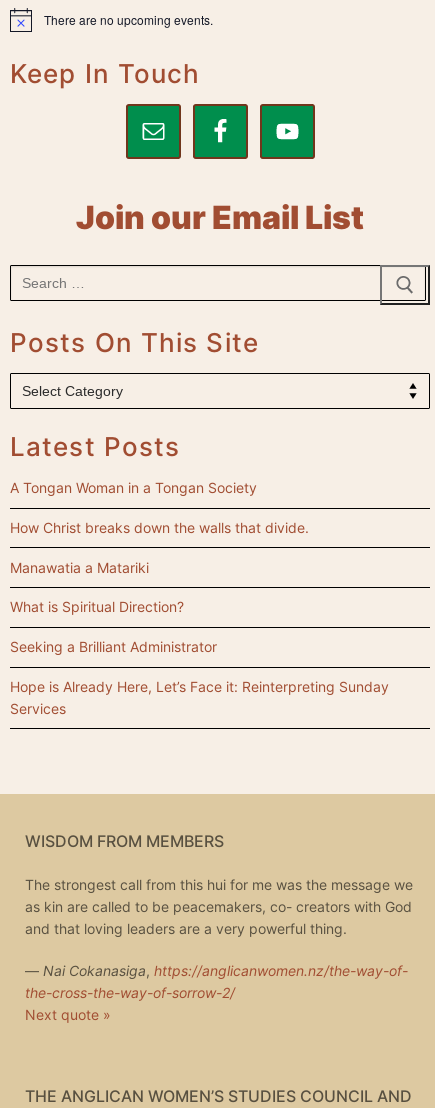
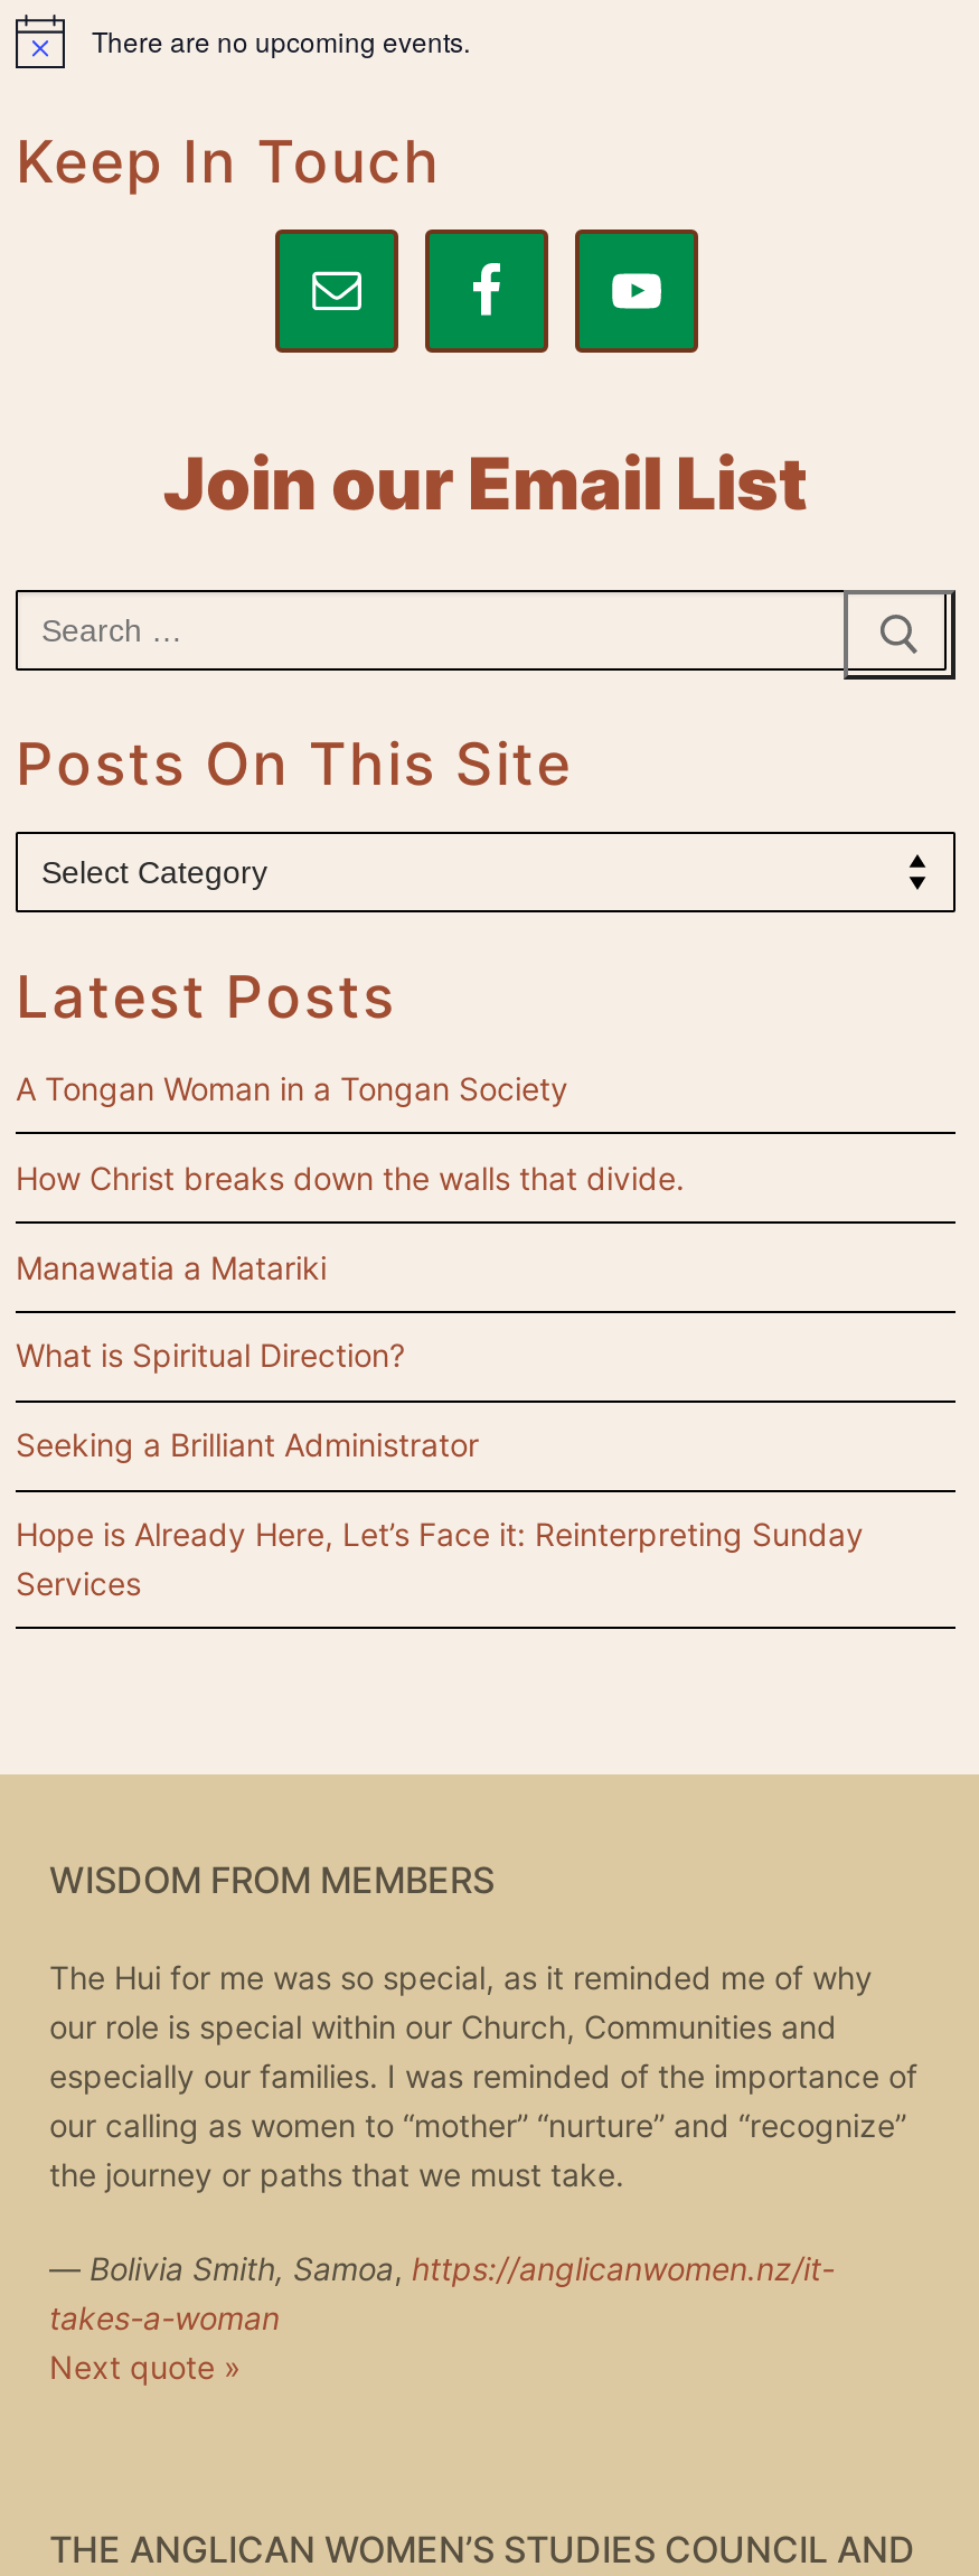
[25,876,413,937] The strongest call from this hui for me was the message we | as kin are called to be peacemakers, co- creators with God | and that loving leaders are a very powerful thing. -> [49,1958,917,2193] The Hui for me was so special, as it reminded me of why | our role is special within our Church, Communities and | especially our families. I was reminded of the importance of | our calling as women to “mother” “nurture” and “recognize” | the journey or paths that we must take.
[25,962,408,1001] — Nai Cokanasiga, https://anglicanwomen.nz/the-way-of- | the-cross-the-way-of-sorrow-2/ -> [49,2249,835,2336] — Bolivia Smith, Samoa, https://anglicanwomen.nz/it- | takes-a-woman

